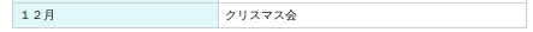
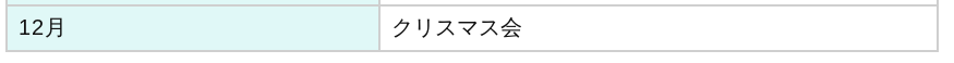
[19,8,55,21] １２月 -> [19,15,67,38] 12月

